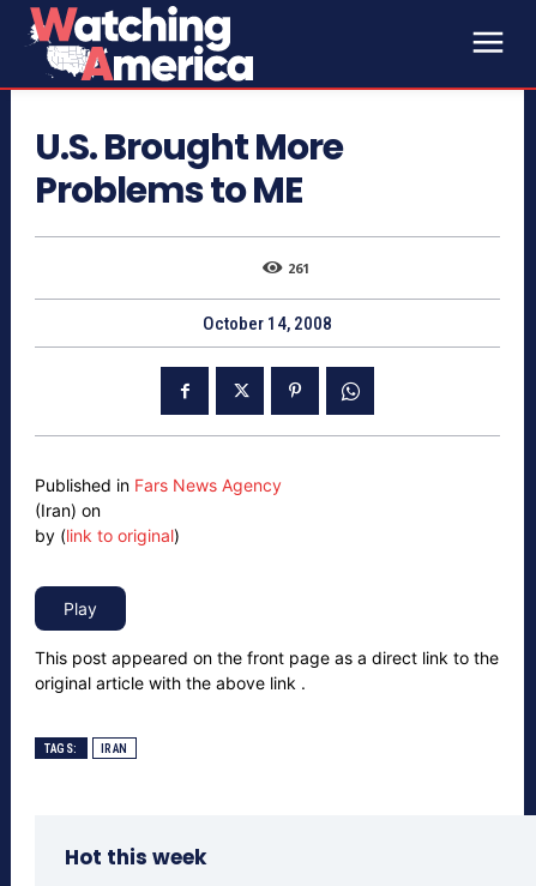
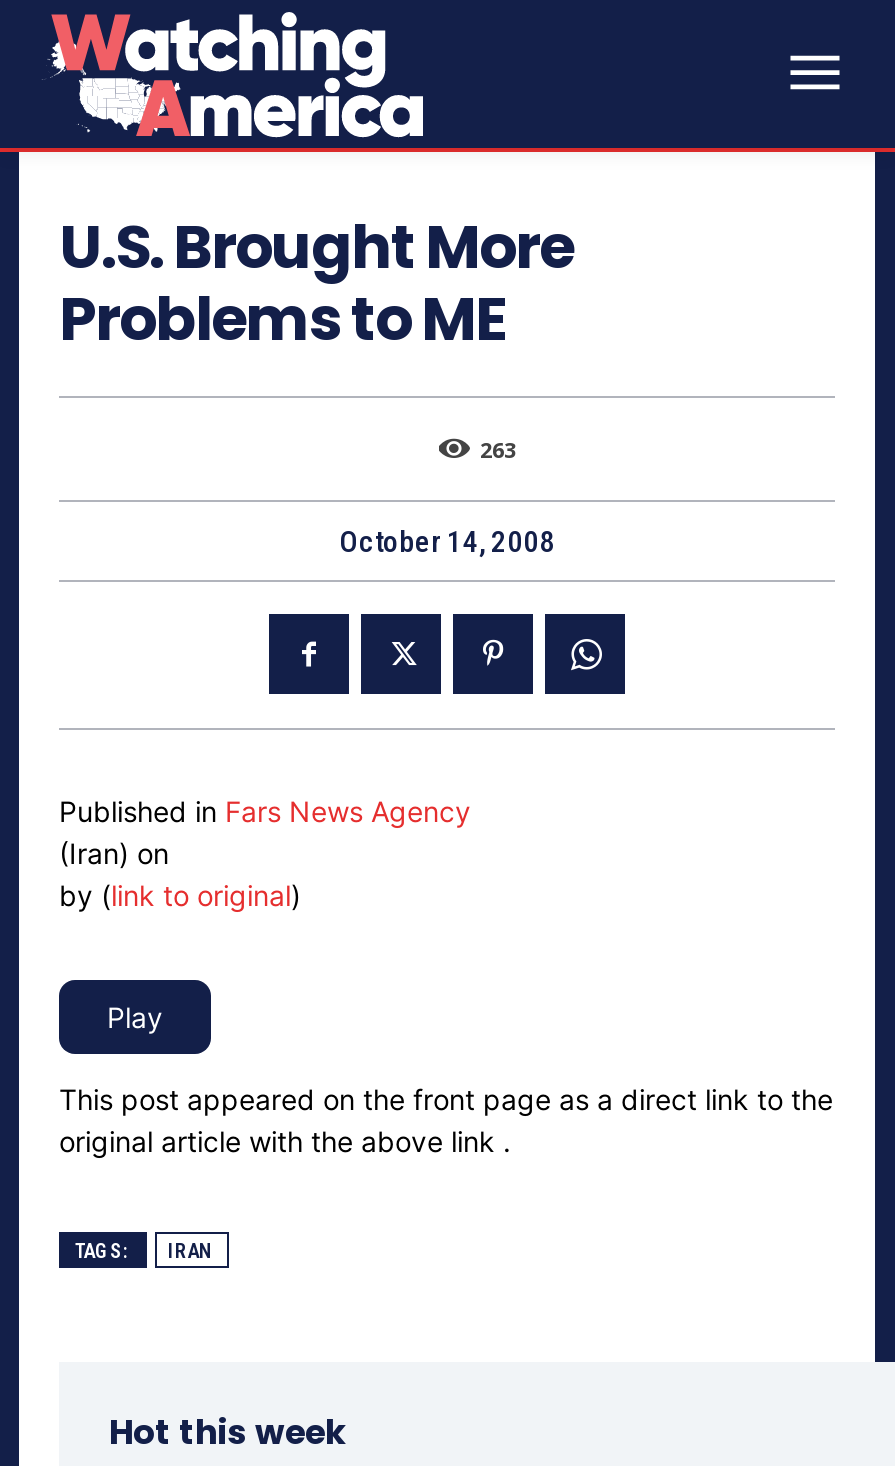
[287,259,309,277] 261 -> [480,434,516,464] 263

